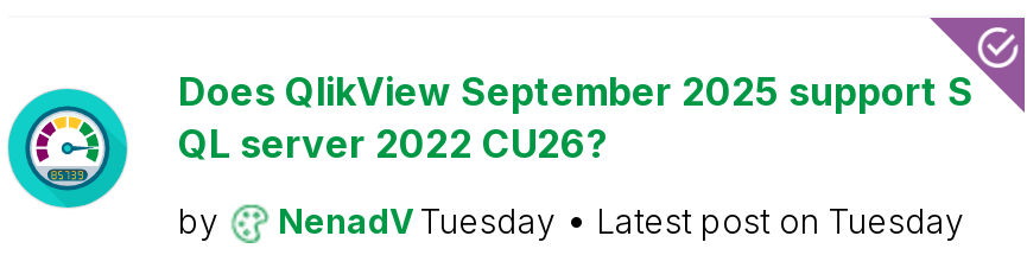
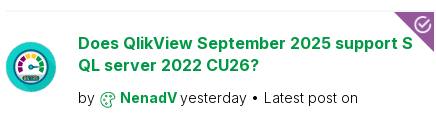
[278,199,964,240] NenadV Tuesday | Latest post on Tuesday -> [119,89,357,106] NenadV yesterday | Latest post on

